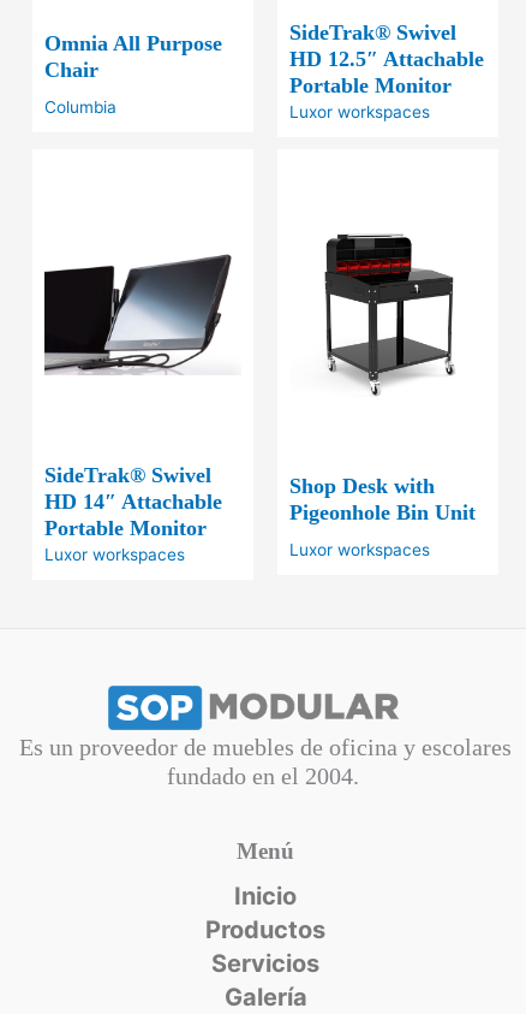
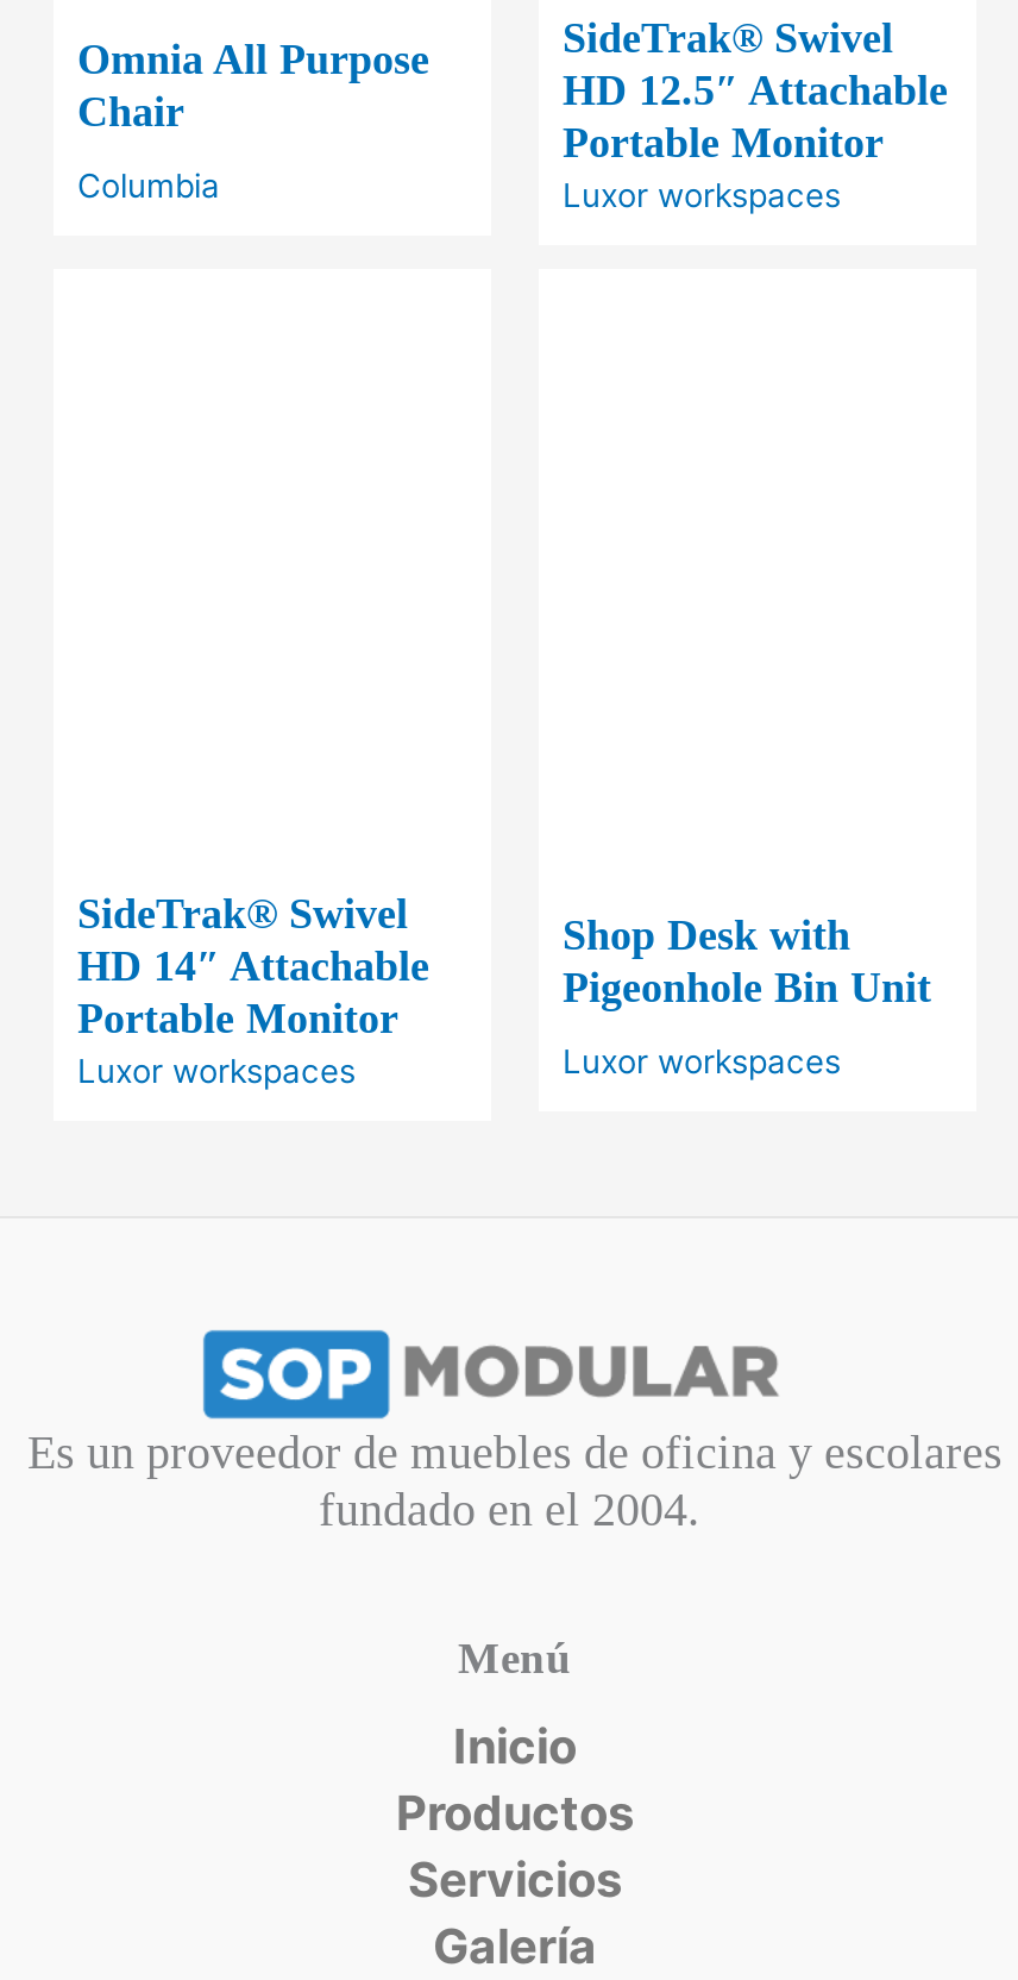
[324,233,455,397] [image] -> none
[43,254,233,375] [image] -> none

